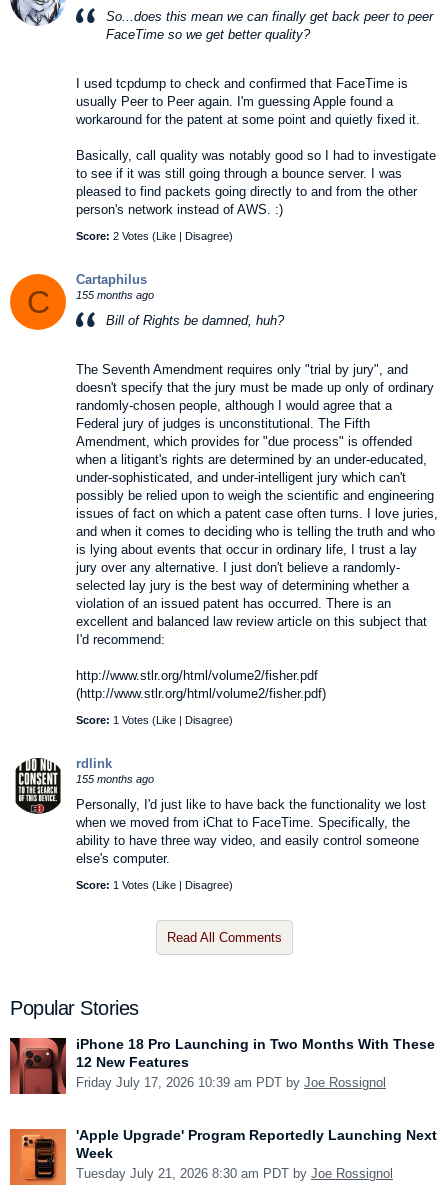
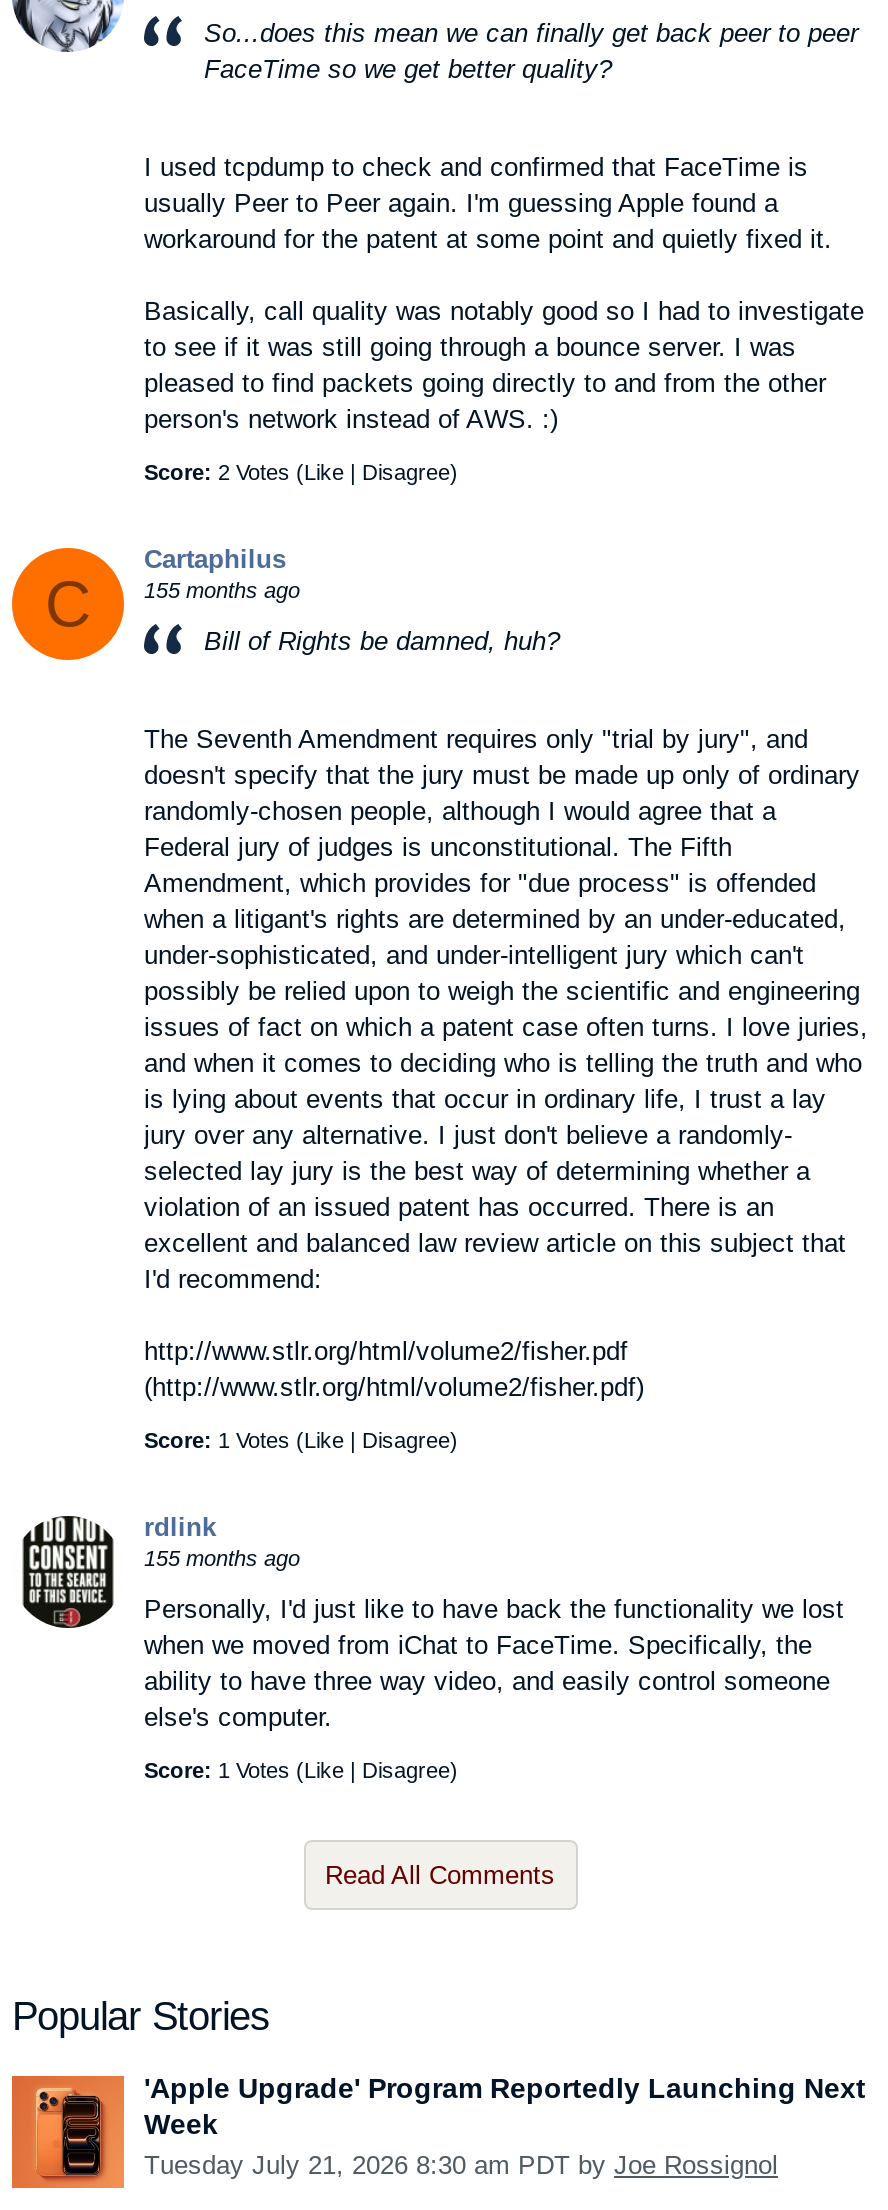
[9,1036,435,1095] [image] | iPhone 18 Pro Launching in Two Months With These | 12 New Features | Friday July 17, 2026 10:39 am PDT by Joe Rossignol -> none

